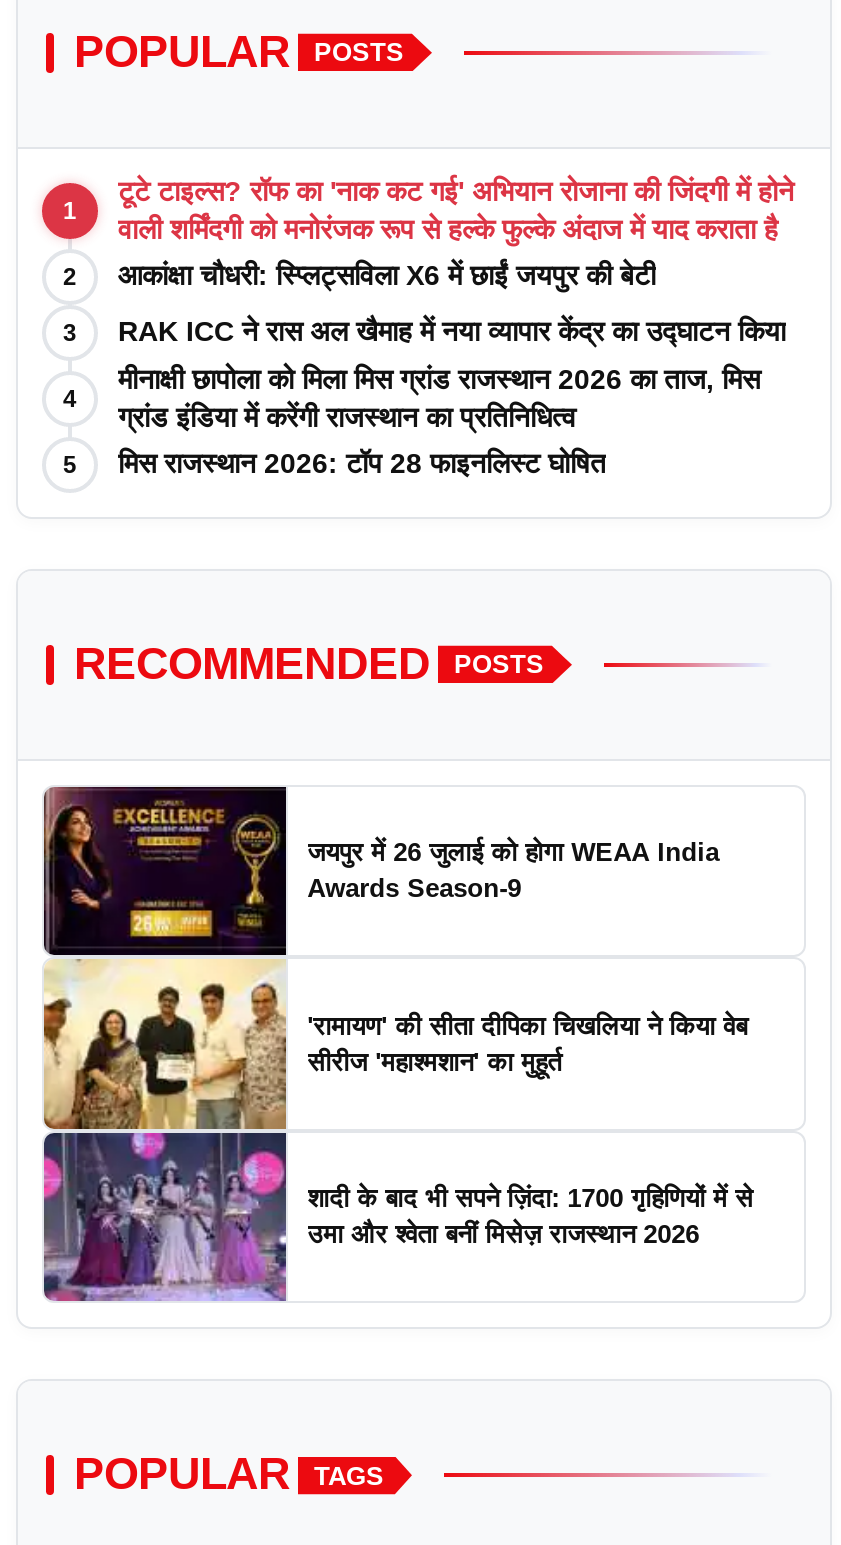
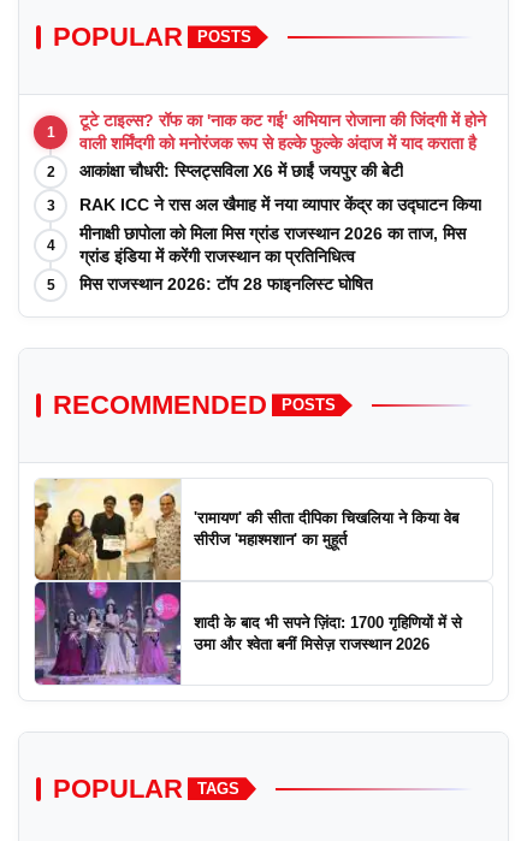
[42,785,719,957] [image] | जयपुर में 26 जुलाई को होगा WEAA India | Awards Season-9 -> none

